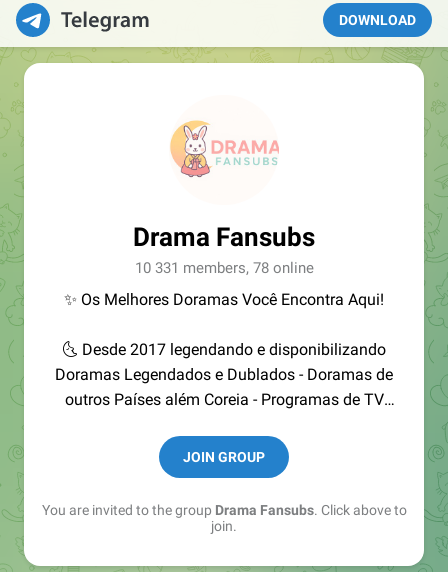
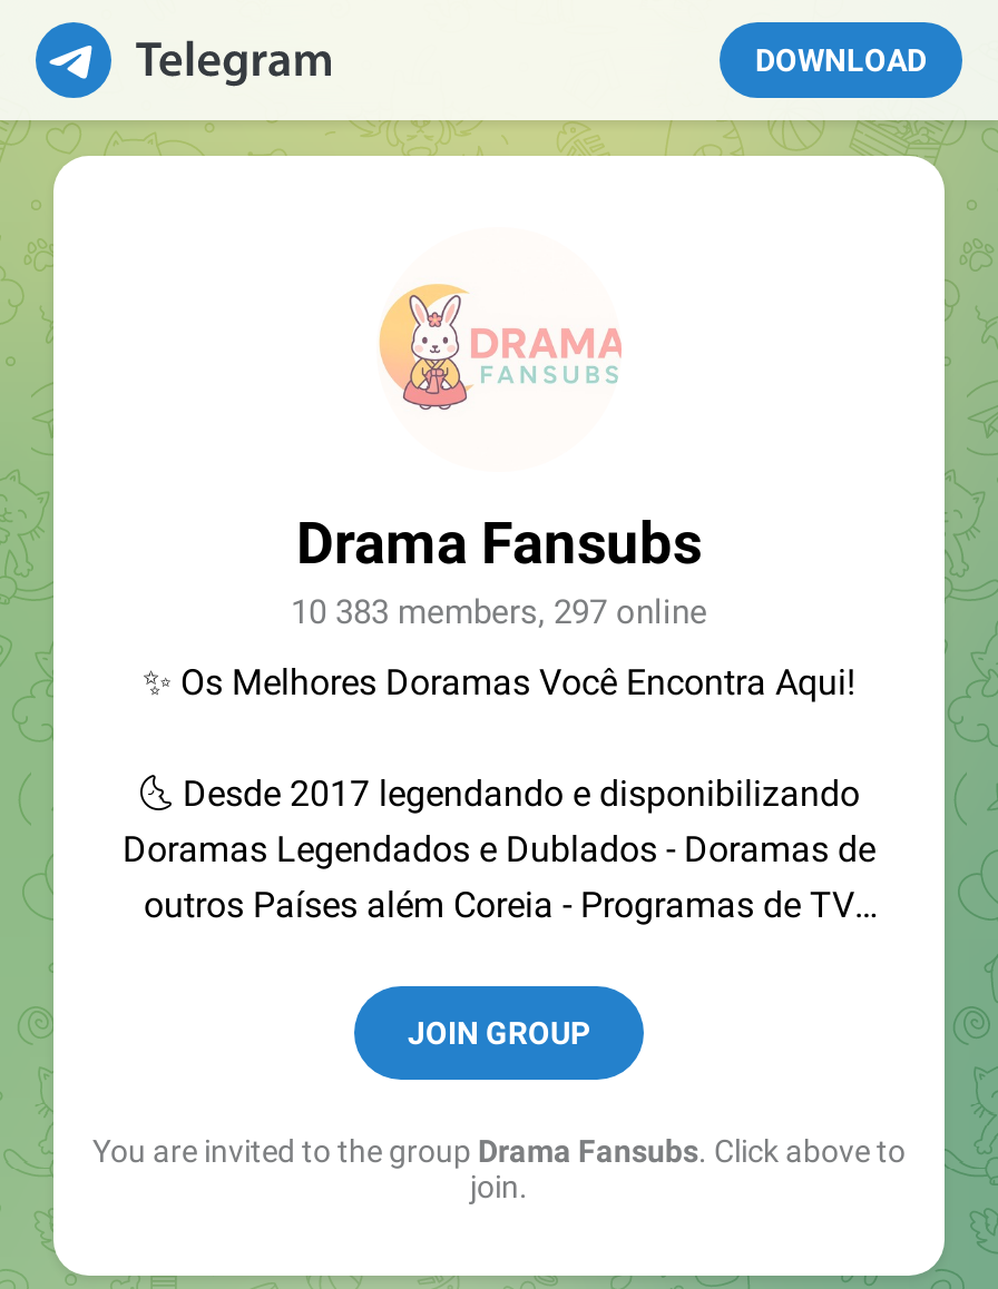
[134,259,313,277] 10 331 members, 78 online -> [291,592,707,632] 10 383 members, 297 online

